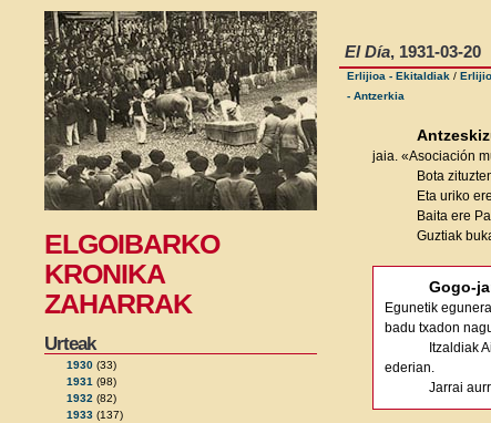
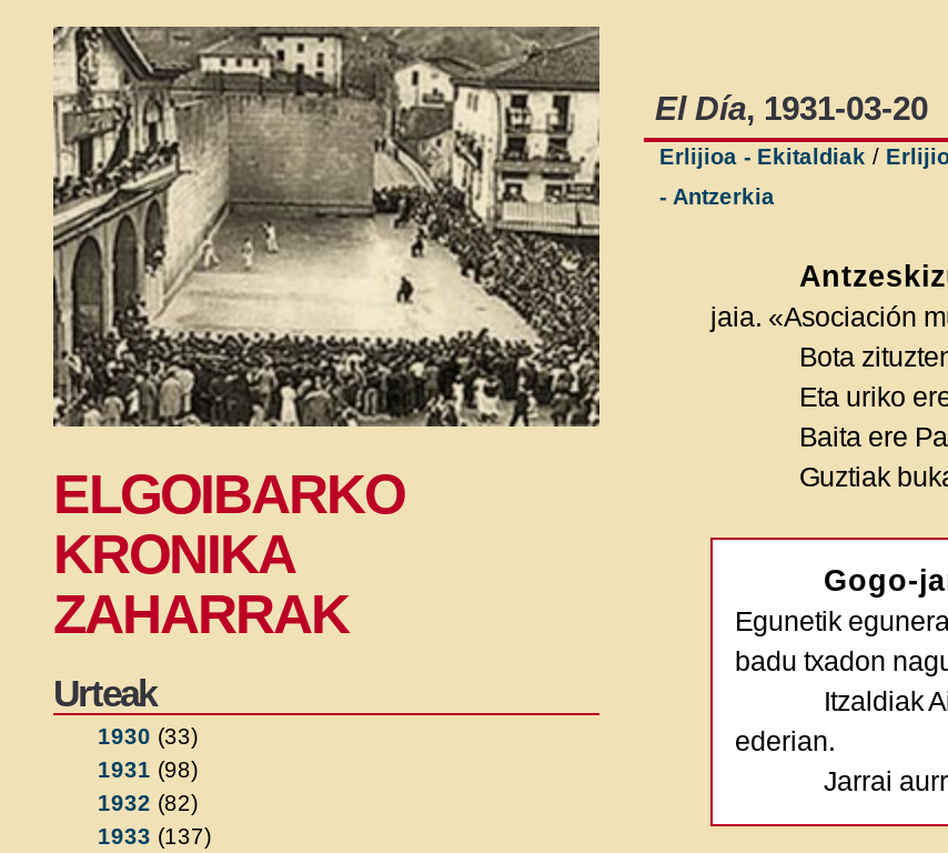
[43,11,318,210] [image] -> [53,27,602,426] [image]

